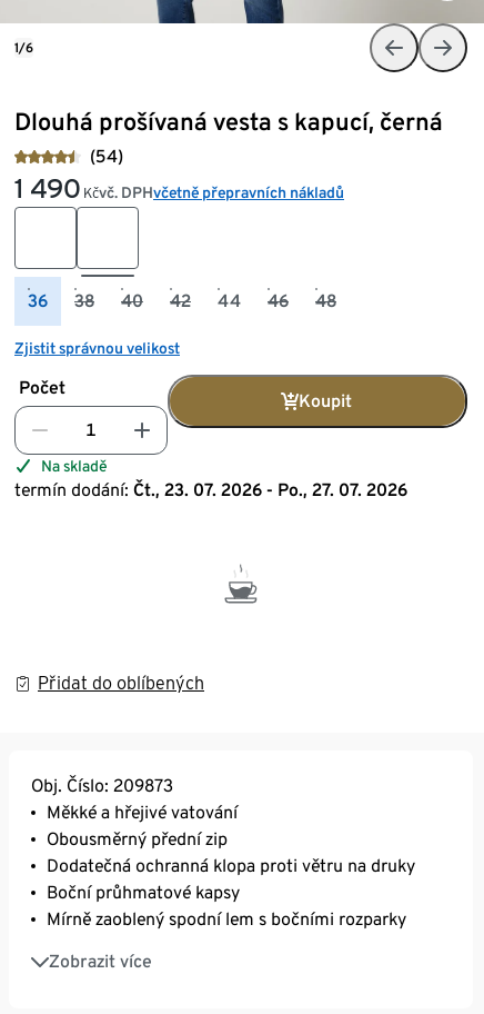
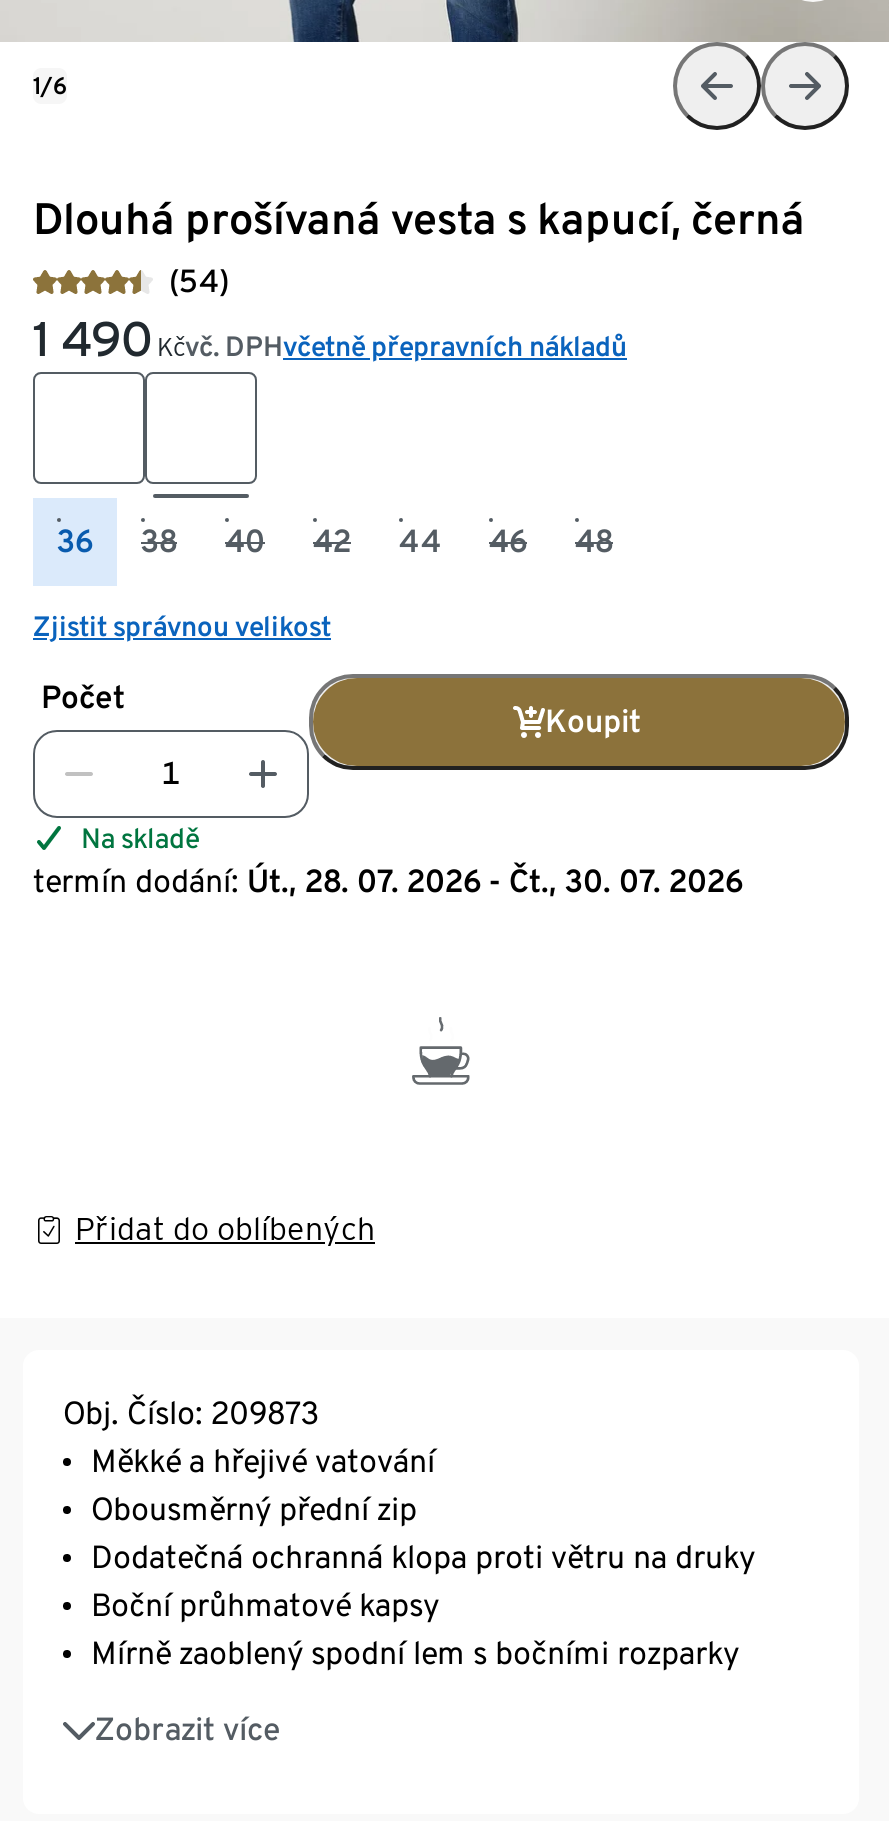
[14,479,407,500] termín dodání: Čt., 23. 07. 2026 - Po., 27. 07. 2026 -> [33,862,743,900] termín dodání: Út., 28. 07. 2026 - Čt., 30. 07. 2026

